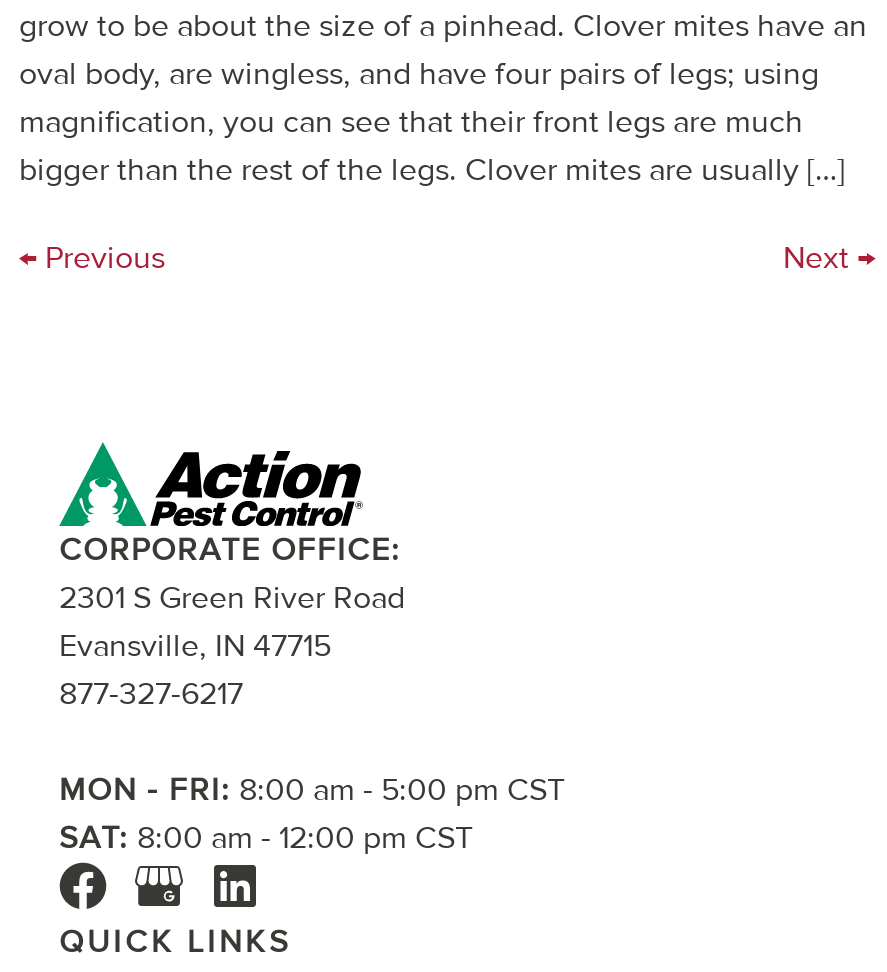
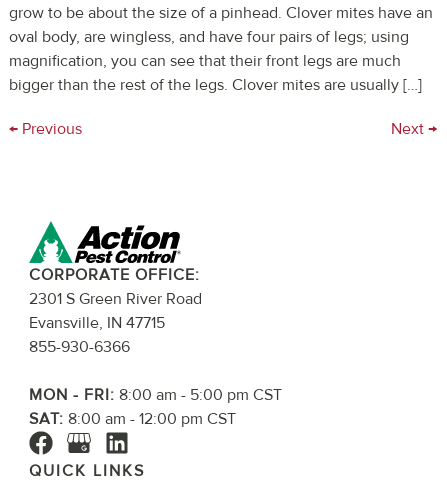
[59,673,243,713] 877-327-6217 -> [29,337,130,357] 855-930-6366

